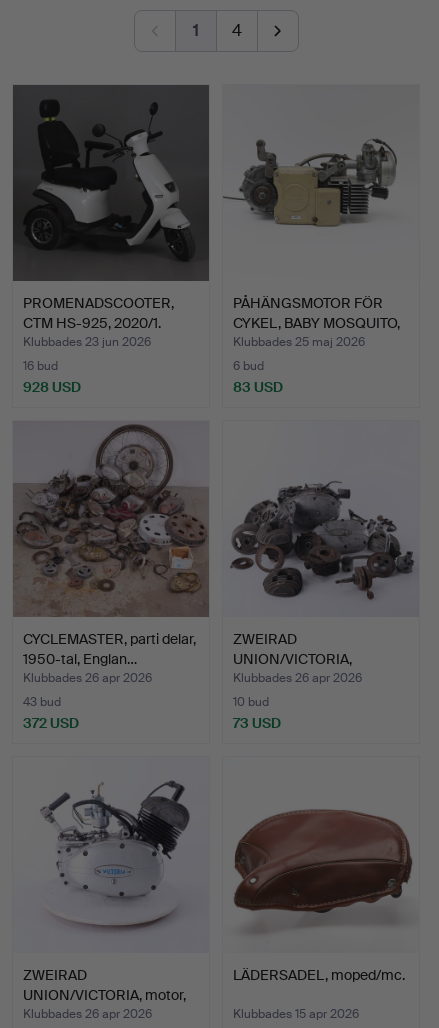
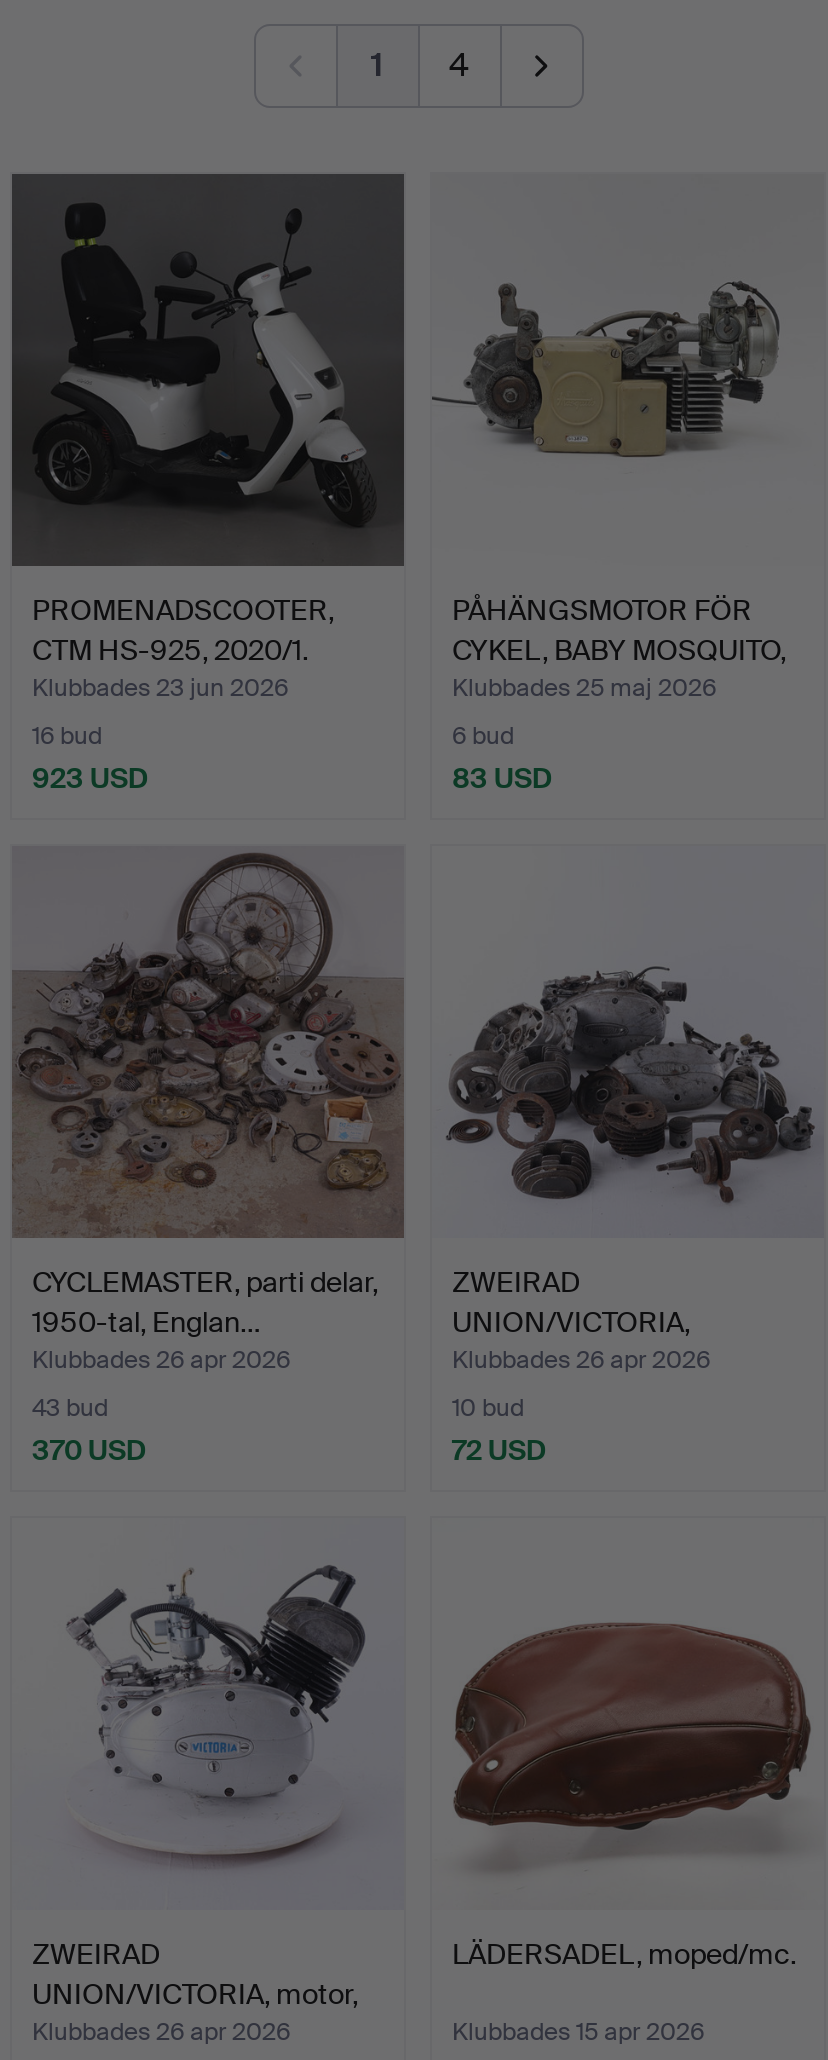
[23,378,81,396] 928 USD -> [32,759,148,795] 923 USD
[23,714,79,732] 372 USD -> [32,1431,146,1467] 370 USD
[233,714,281,732] 73 USD -> [452,1431,546,1467] 72 USD

